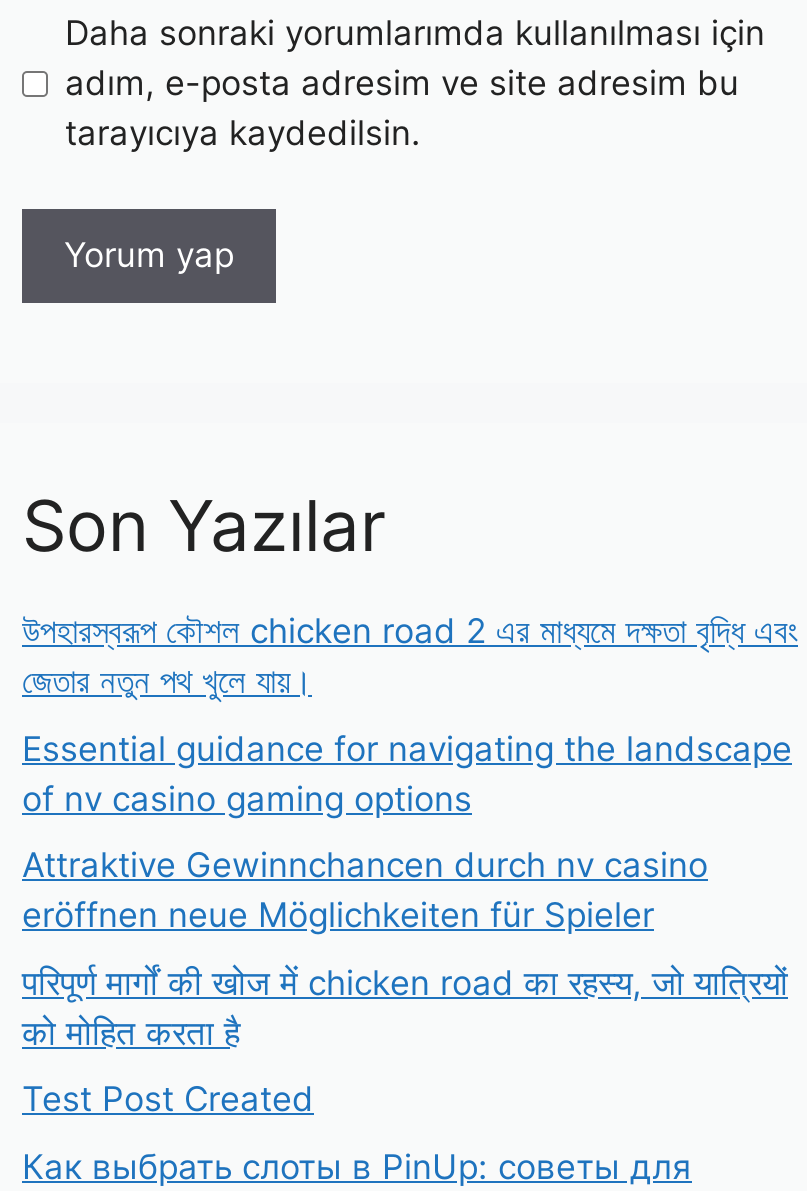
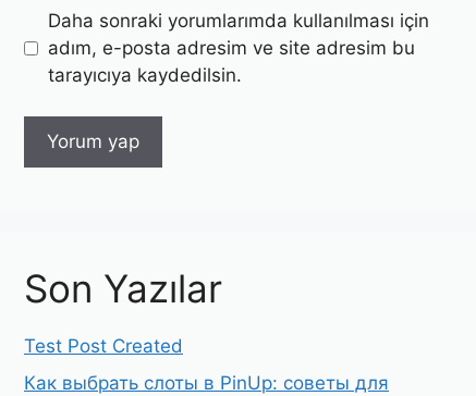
[22,611,798,1052] উপহারস্বরূপ কৌশল chicken road 2 এর মাধ্যমে দক্ষতা বৃদ্ধি এবং | জেতার নতুন পথ খুলে যায়। | Essential guidance for navigating the landscape | of nv casino gaming options | Attraktive Gewinnchancen durch nv casino | eröffnen neue Möglichkeiten für Spieler | परिपूर्ण मार्गों की खोज में chicken road का रहस्य, जो यात्रियों | को मोहित करता है -> none

